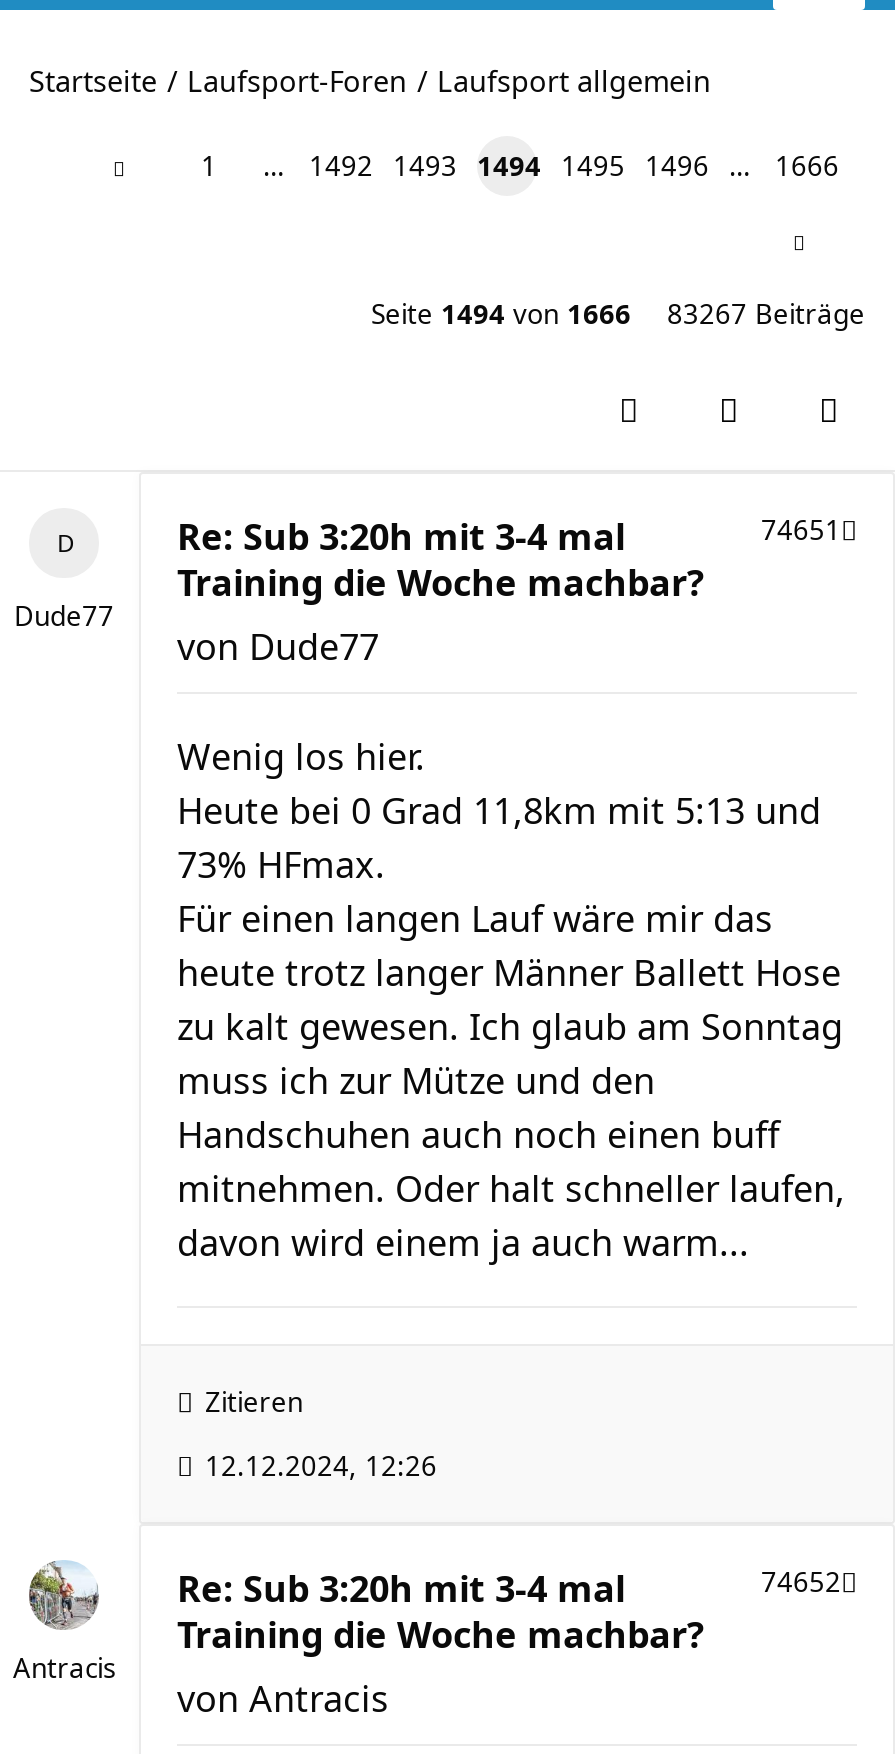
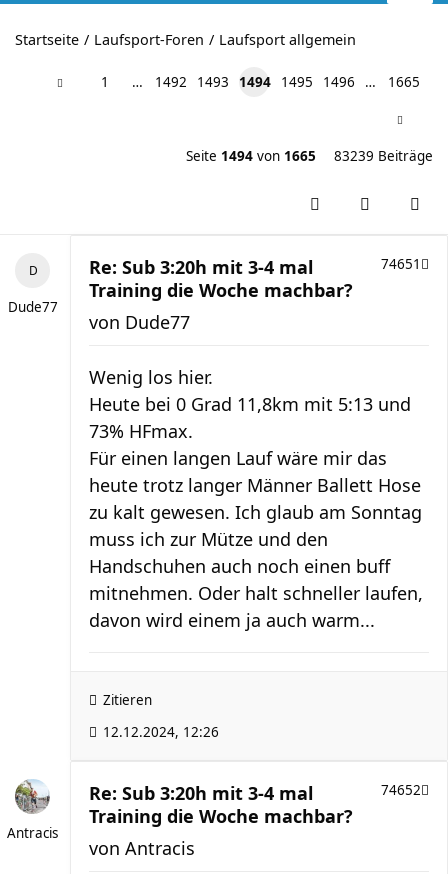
[775,148,839,184] 1666 -> [388,73,420,91] 1665
[371,296,631,332] Seite 1494 von 1666 -> [186,147,316,165] Seite 1494 von 1665
[667,296,865,332] 83267 Beiträge -> [334,147,433,165] 83239 Beiträge

